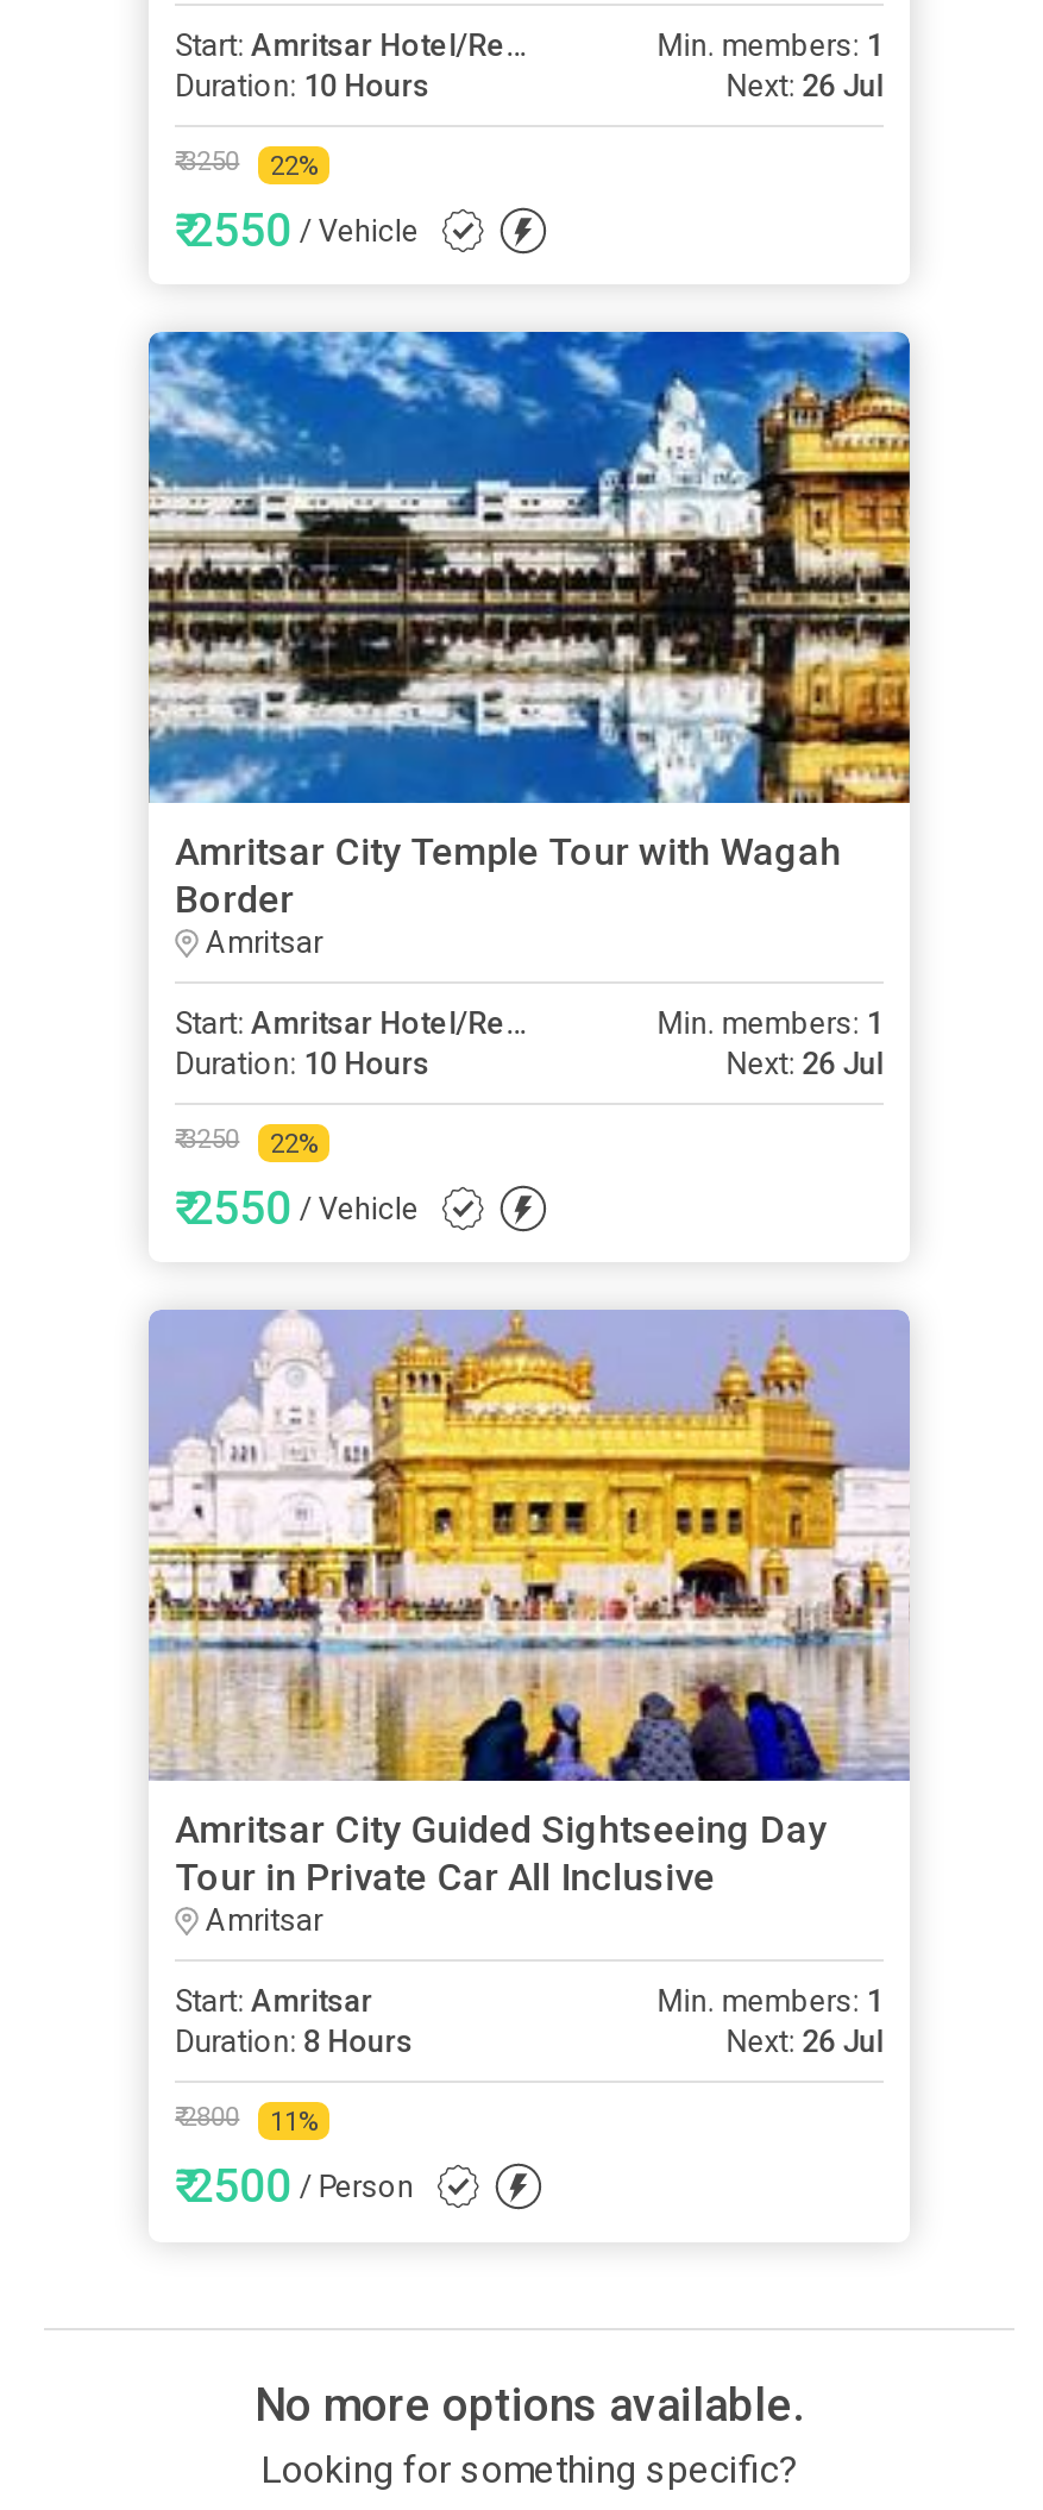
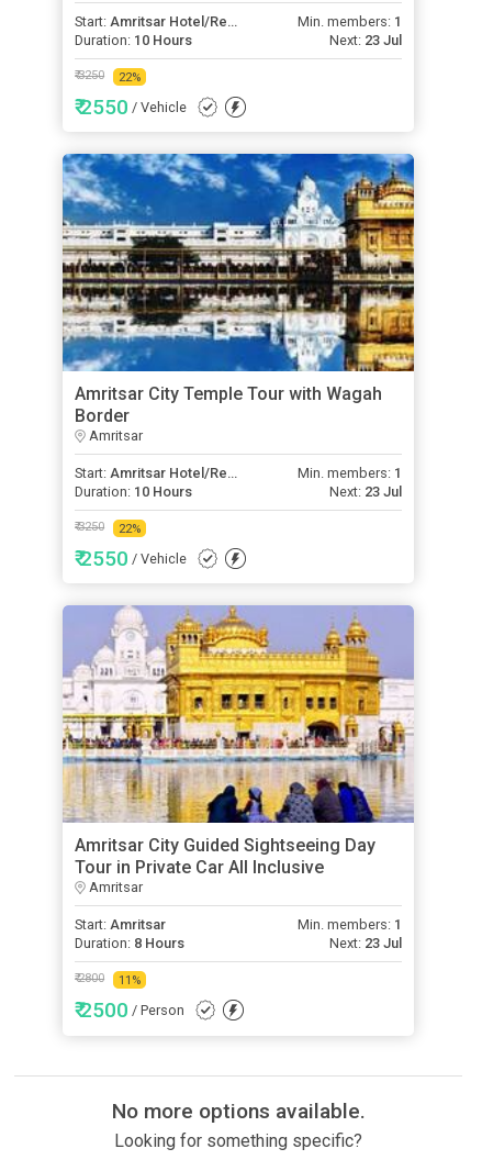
[726,68,883,104] Next: 26 Jul -> [329,32,402,48] Next: 23 Jul
[726,1046,883,1082] Next: 26 Jul -> [329,484,402,500] Next: 23 Jul
[726,2024,883,2060] Next: 26 Jul -> [329,935,402,952] Next: 23 Jul

